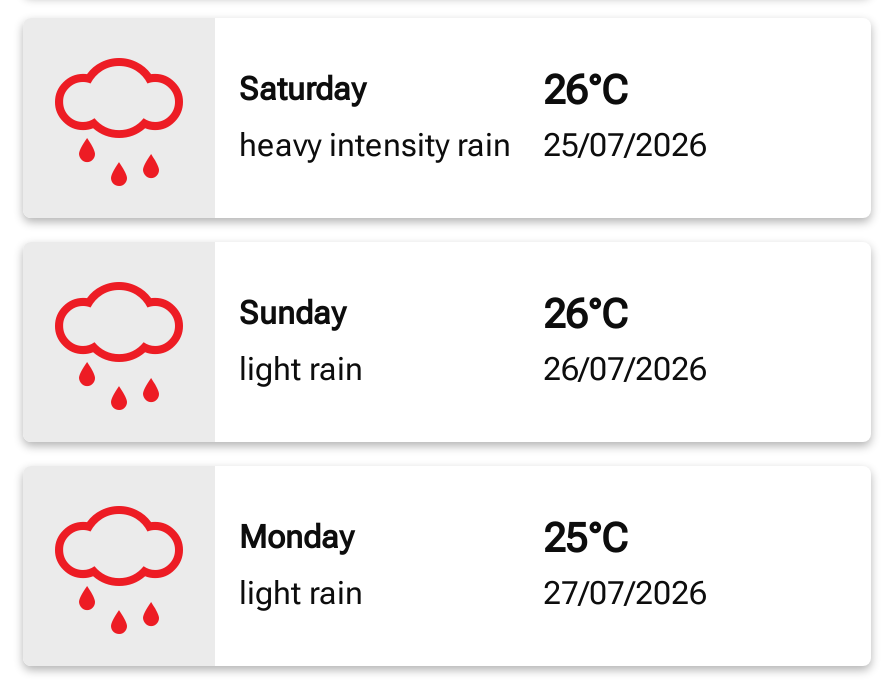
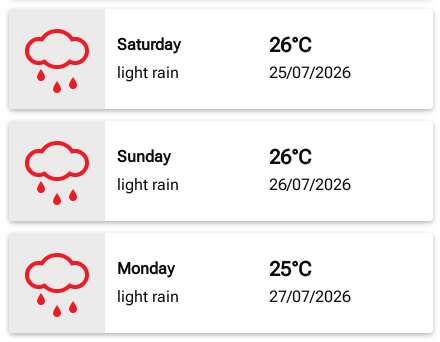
[239,127,511,165] heavy intensity rain -> [117,63,179,82] light rain

